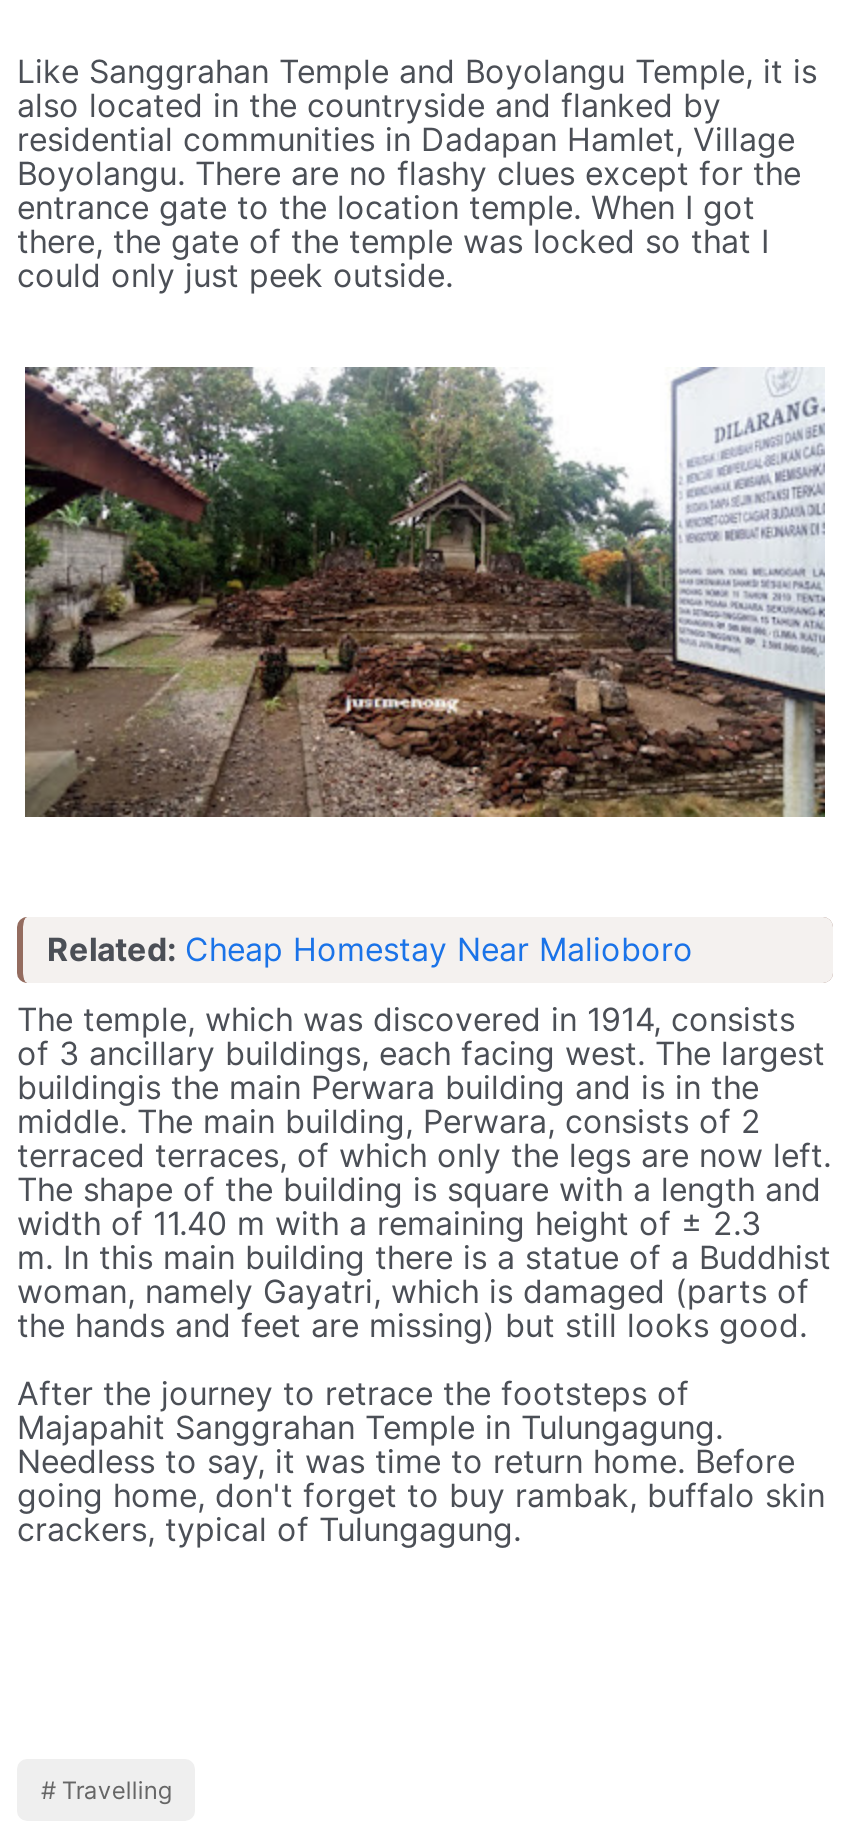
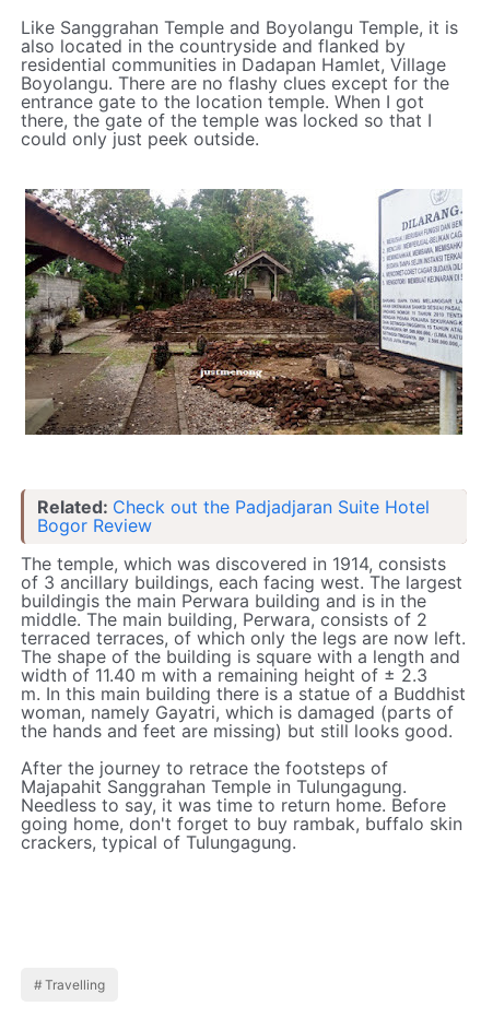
[47,929,693,969] Related: Cheap Homestay Near Malioboro -> [37,496,430,536] Related: Check out the Padjadjaran Suite Hotel | Bogor Review

